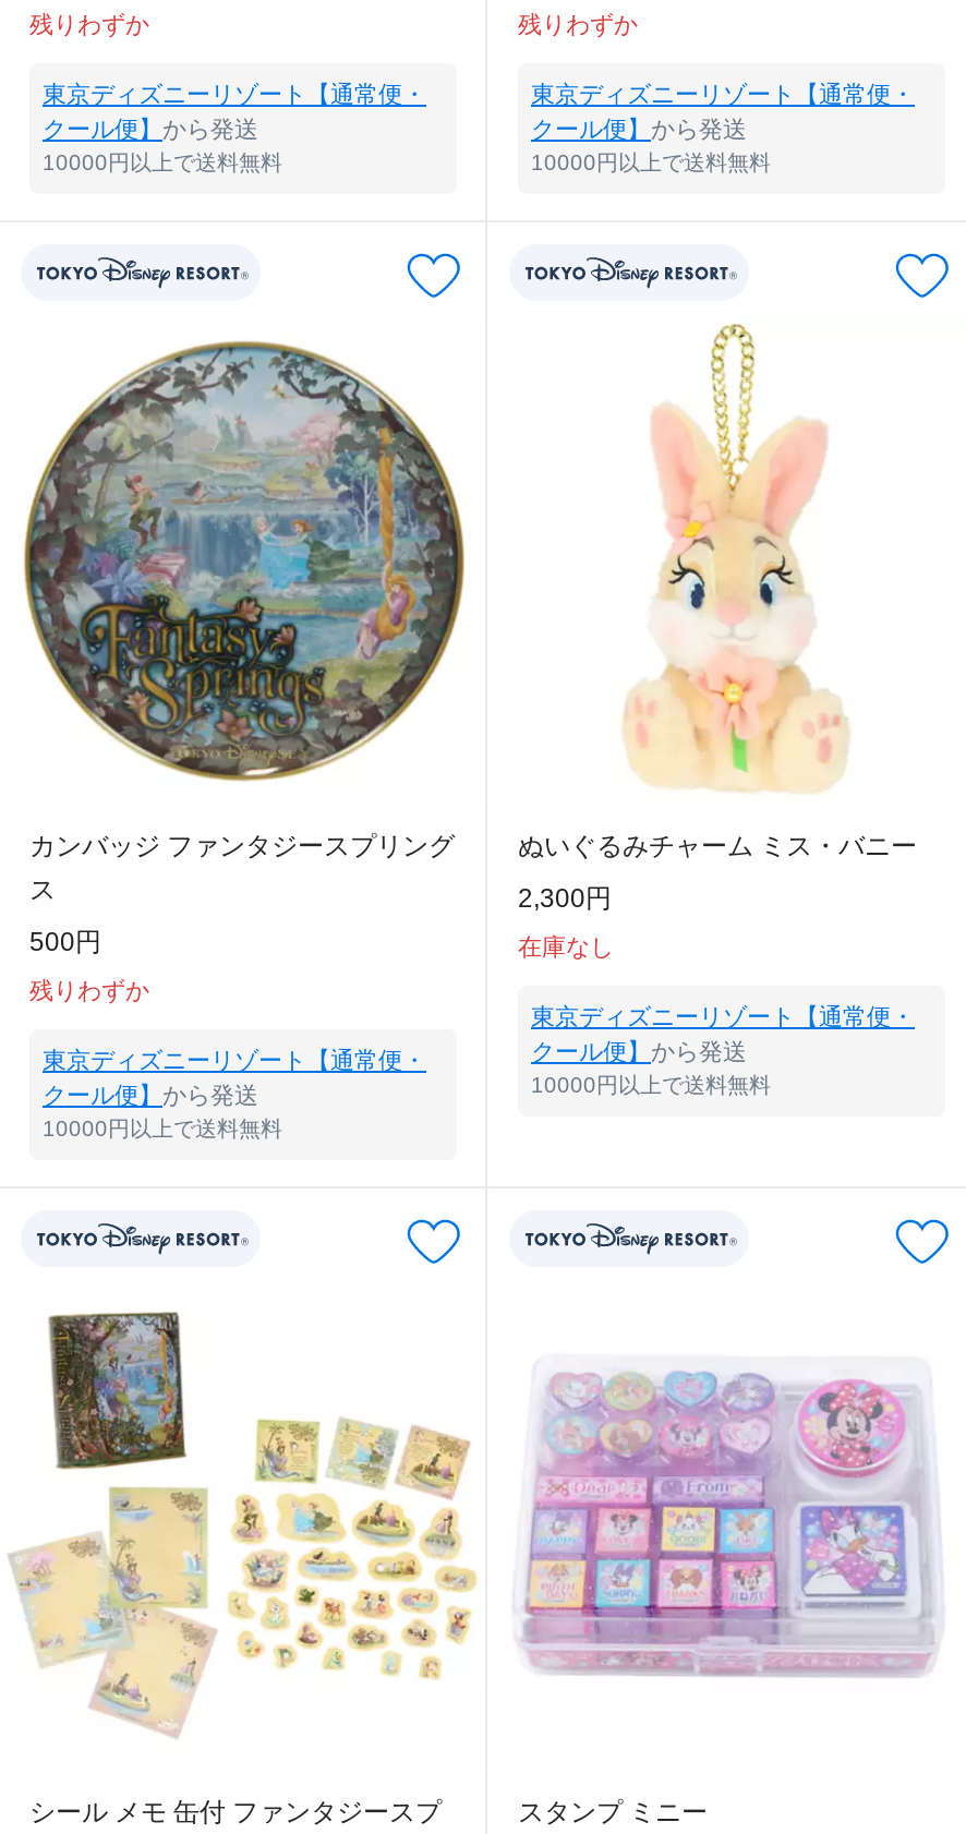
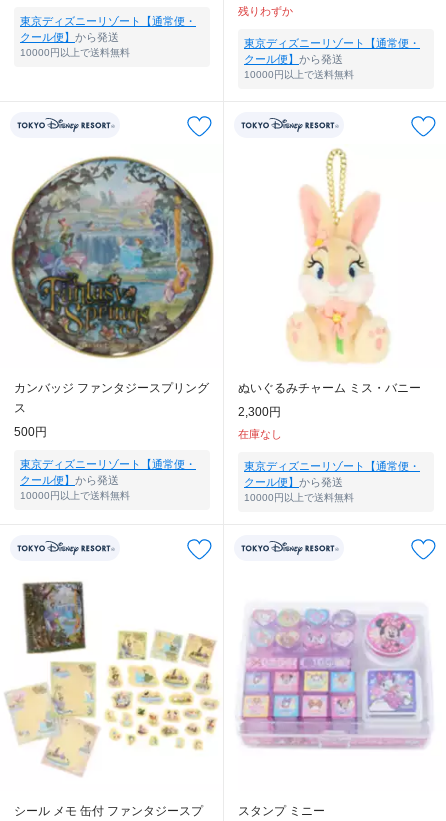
[29,11,149,38] 残りわずか -> none
[29,977,149,1004] 残りわずか -> none

